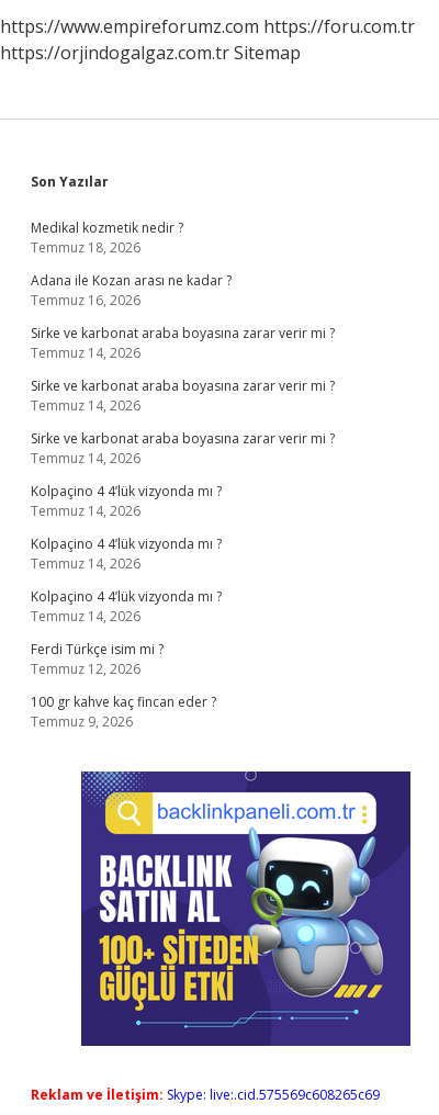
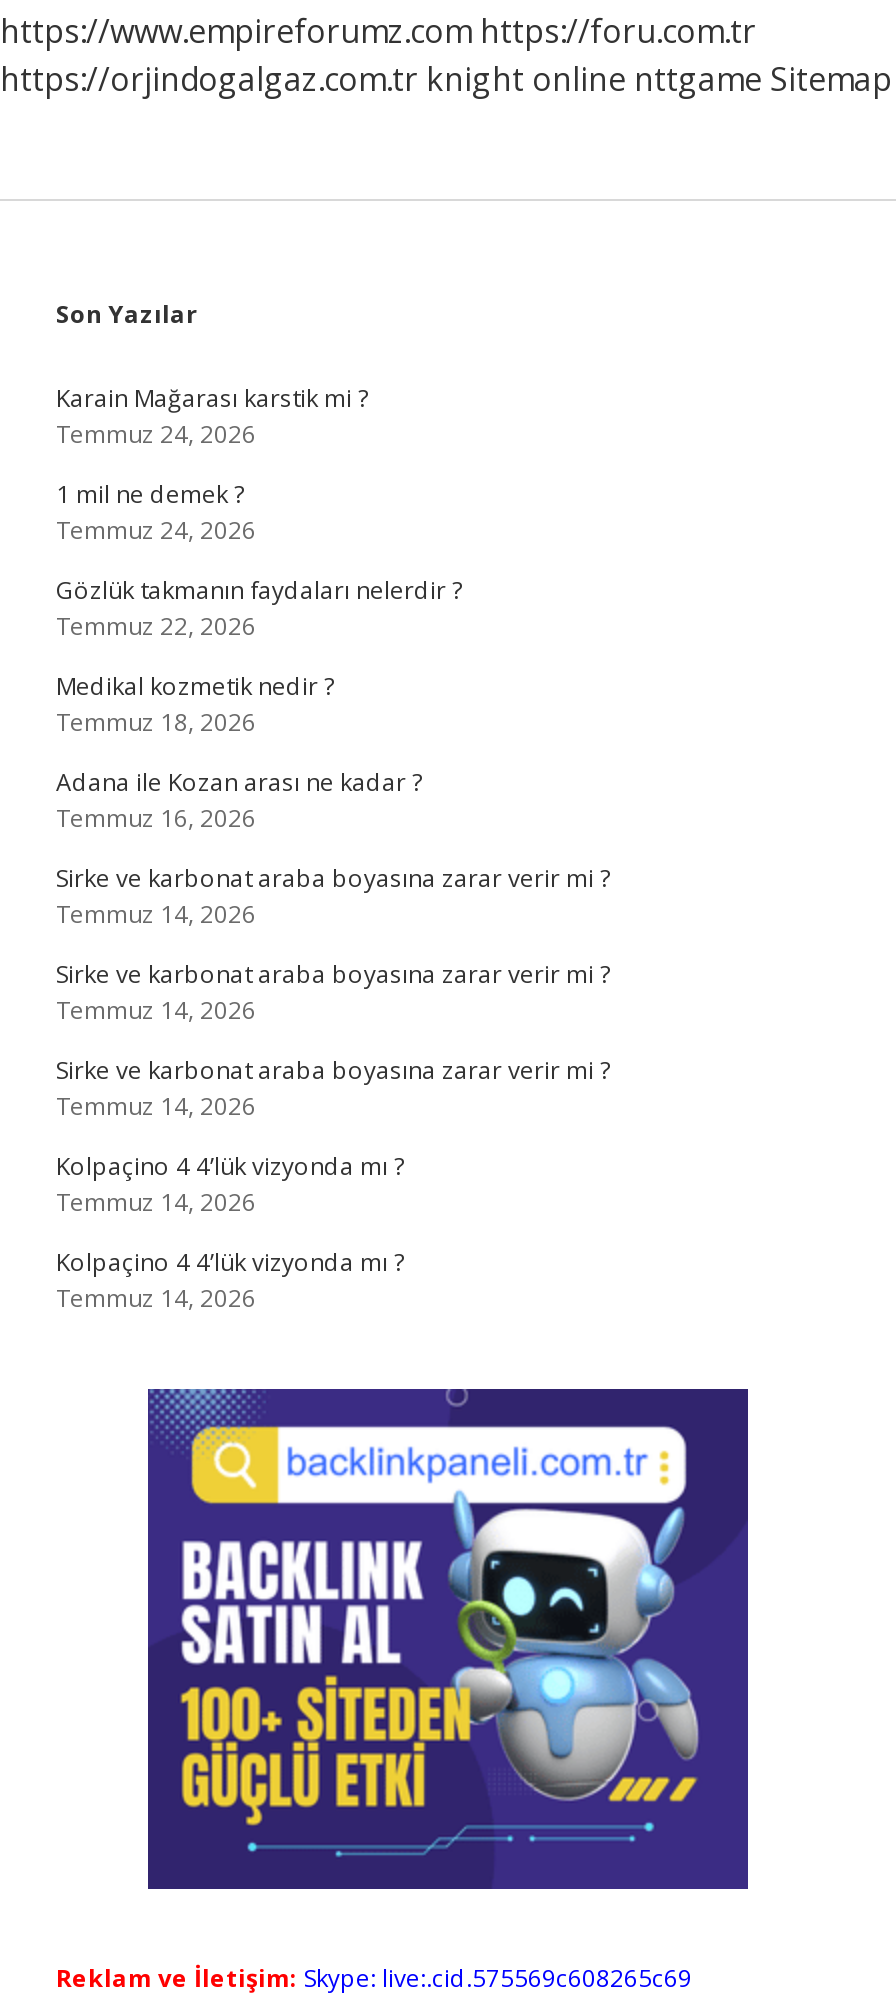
[0,41,301,65] https://orjindogalgaz.com.tr Sitemap -> [0,57,892,101] https://orjindogalgaz.com.tr knight online nttgame Sitemap
none -> [56,381,462,643] Karain Mağarası karstik mi ? | Temmuz 24, 2026 | 1 mil ne demek ? | Temmuz 24, 2026 | Gözlük takmanın faydaları nelerdir ? | Temmuz 22, 2026
moved [31,218,335,573] -> [56,669,610,1315]: Medikal kozmetik nedir ? | Temmuz 18, 2026 | Adana ile Kozan arası ne kadar ? | ... | Kolpaçino 4 4’lük vizyonda mı ? | Temmuz 14, 2026
[31,587,222,731] Kolpaçino 4 4’lük vizyonda mı ? | Temmuz 14, 2026 | Ferdi Türkçe isim mi ? | Temmuz 12, 2026 | 100 gr kahve kaç fincan eder ? | Temmuz 9, 2026 -> none

